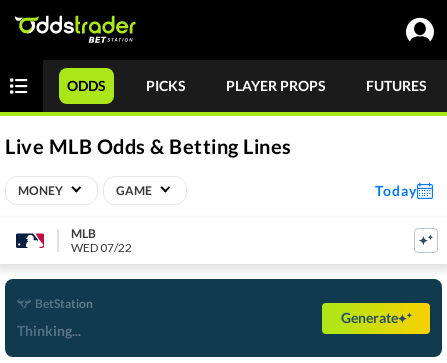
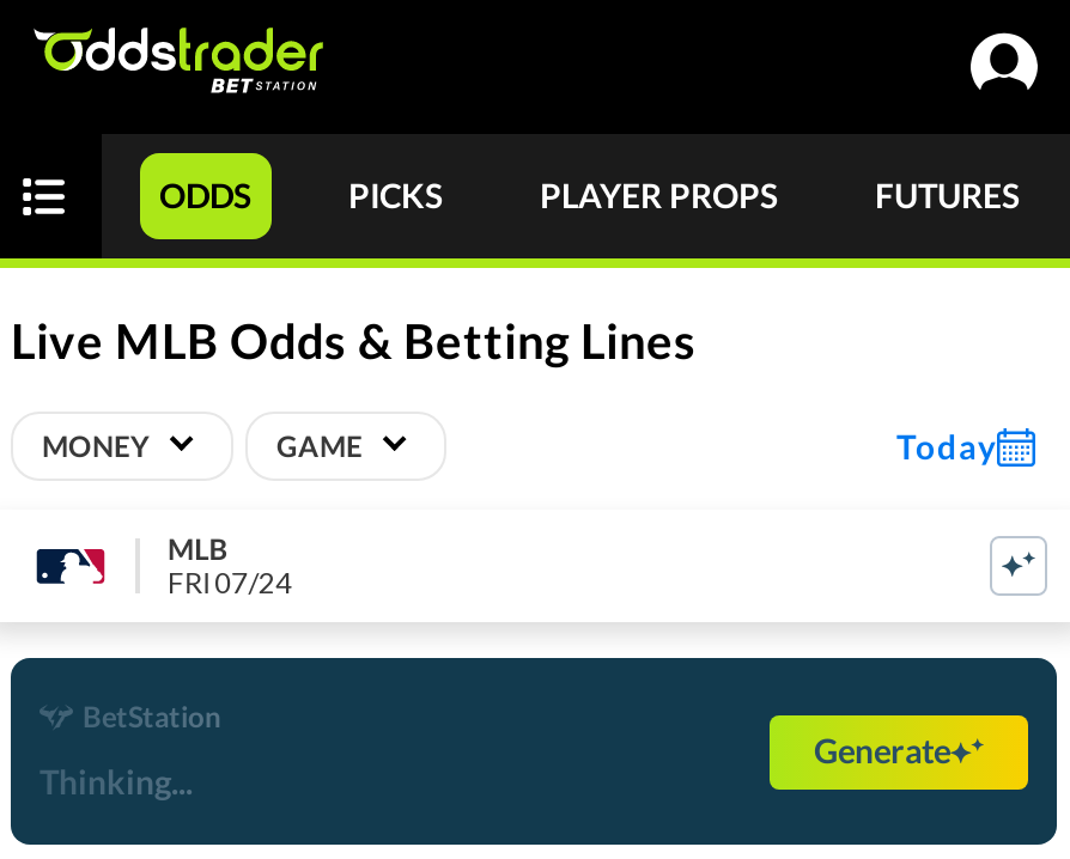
[70,239,133,254] WED 07/22 -> [168,563,292,599] FRI 07/24

